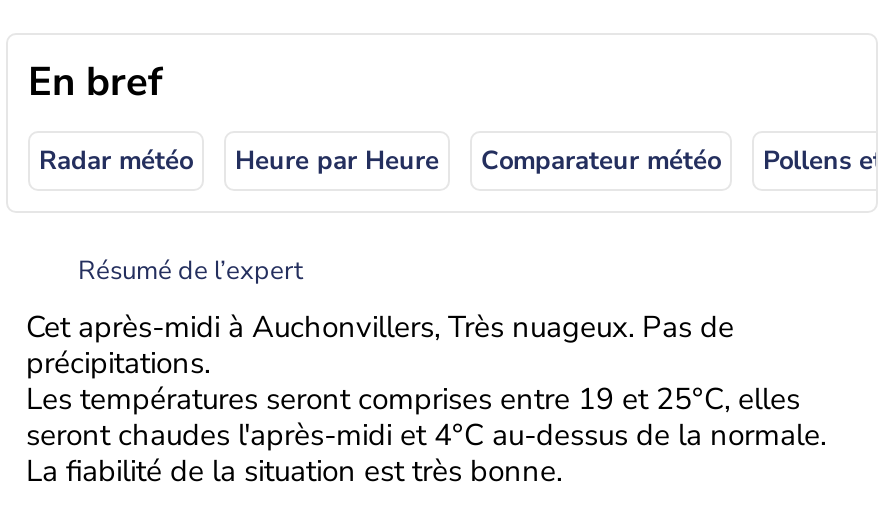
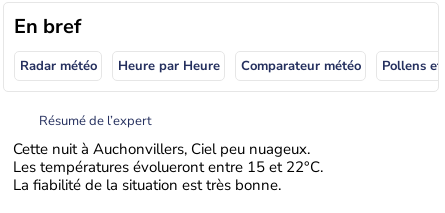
[26,307,826,455] Cet après-midi à Auchonvillers, Très nuageux. Pas de | précipitations. | Les températures seront comprises entre 19 et 25°C, elles | seront chaudes l'après-midi et 4°C au-dessus de la normale. -> [13,139,323,177] Cette nuit à Auchonvillers, Ciel peu nuageux. | Les températures évolueront entre 15 et 22°C.

